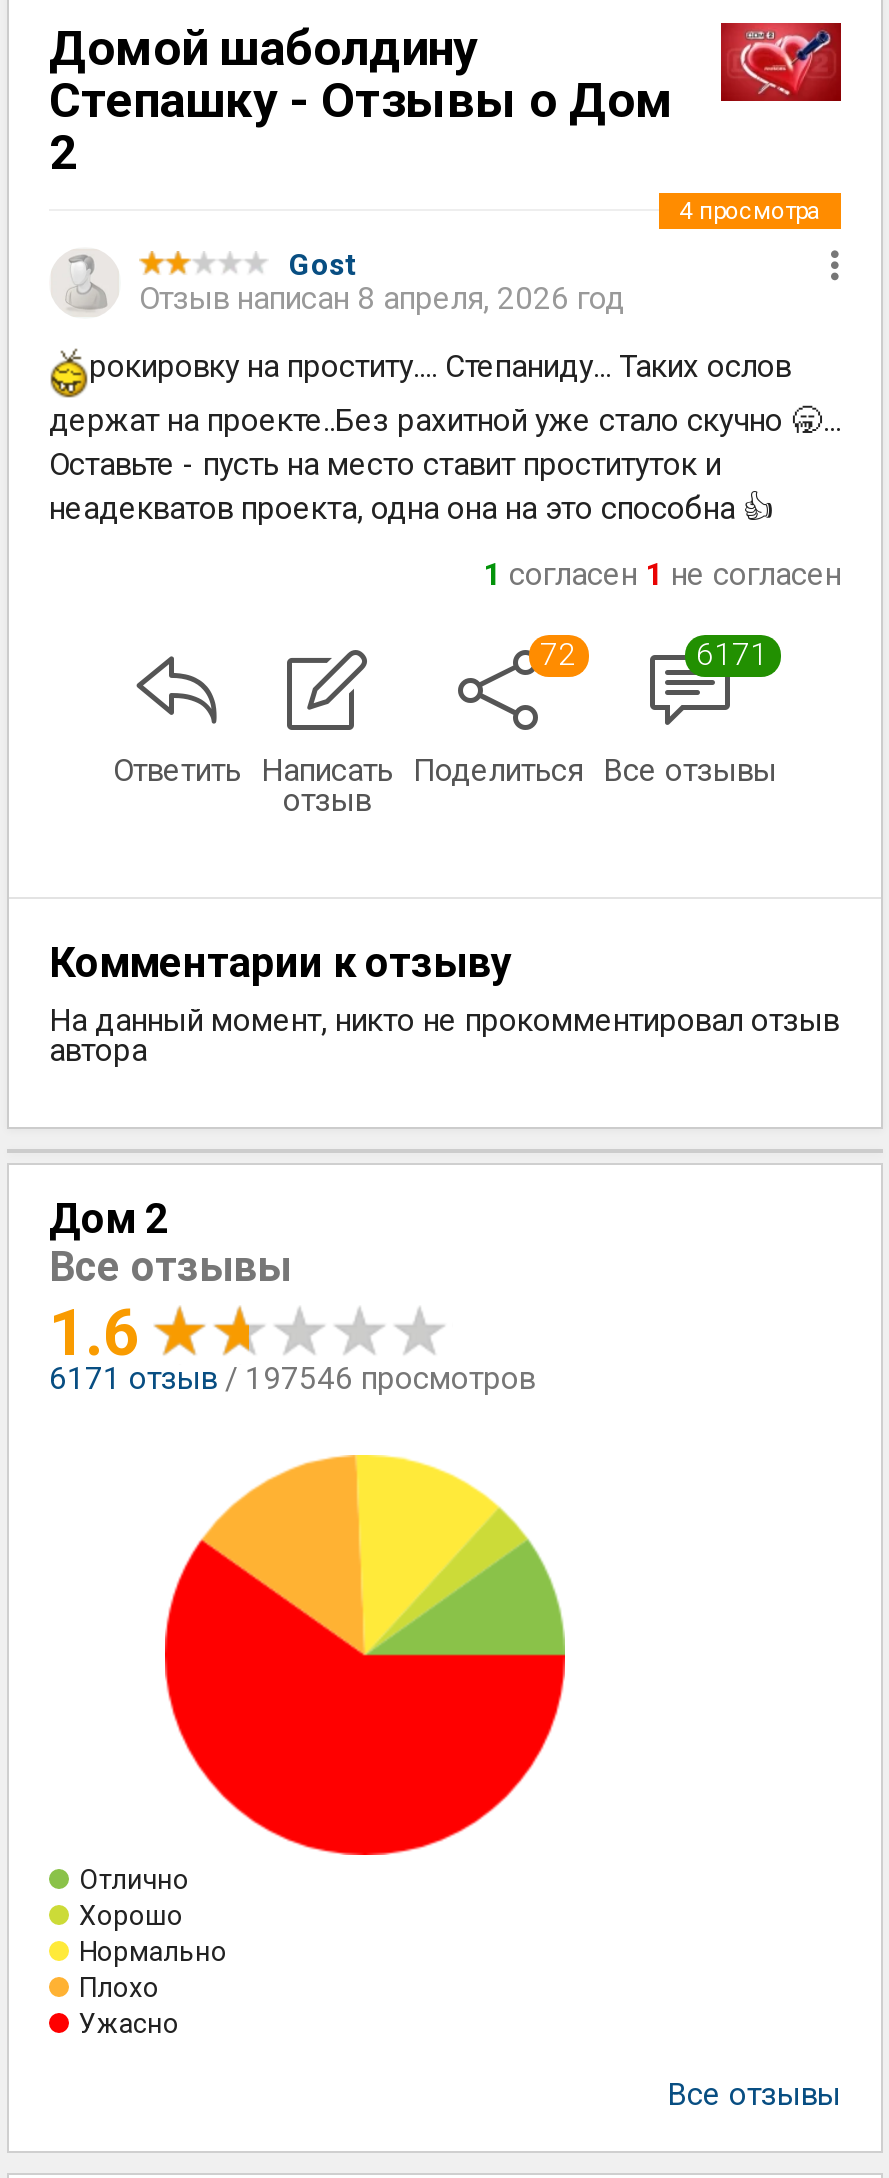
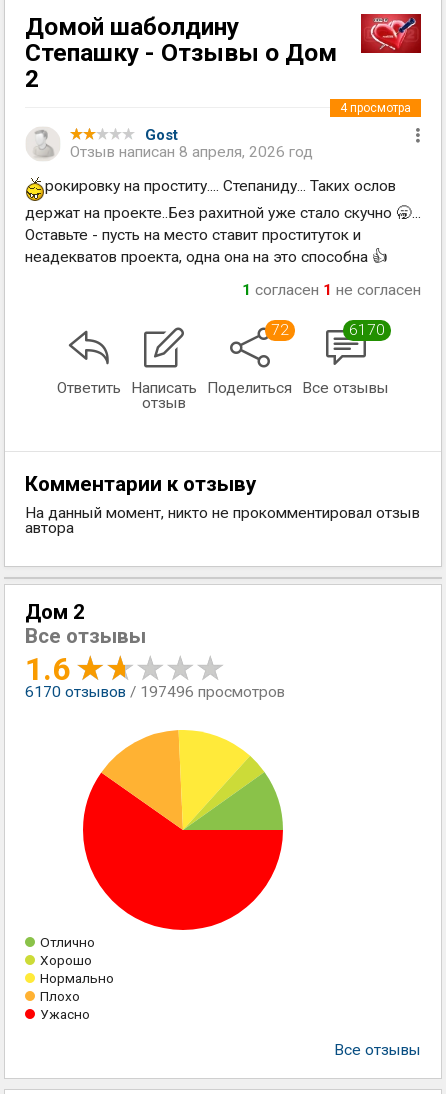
[696,637,768,673] 6171 -> [348,321,384,339] 6170
[49,1361,535,1397] 6171 отзыв / 197546 просмотров -> [25,683,285,701] 6170 отзывов / 197496 просмотров

